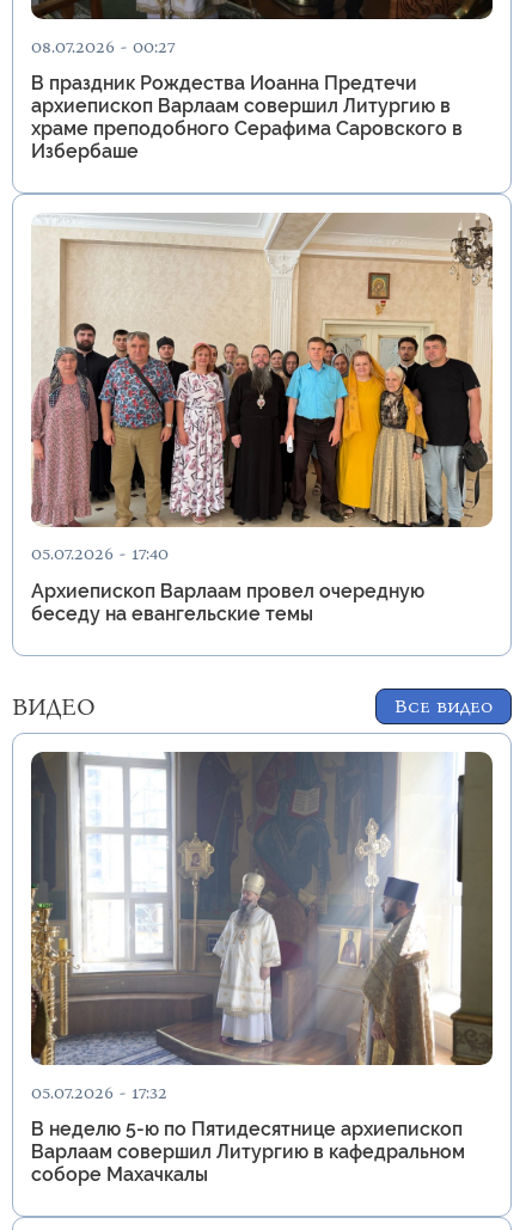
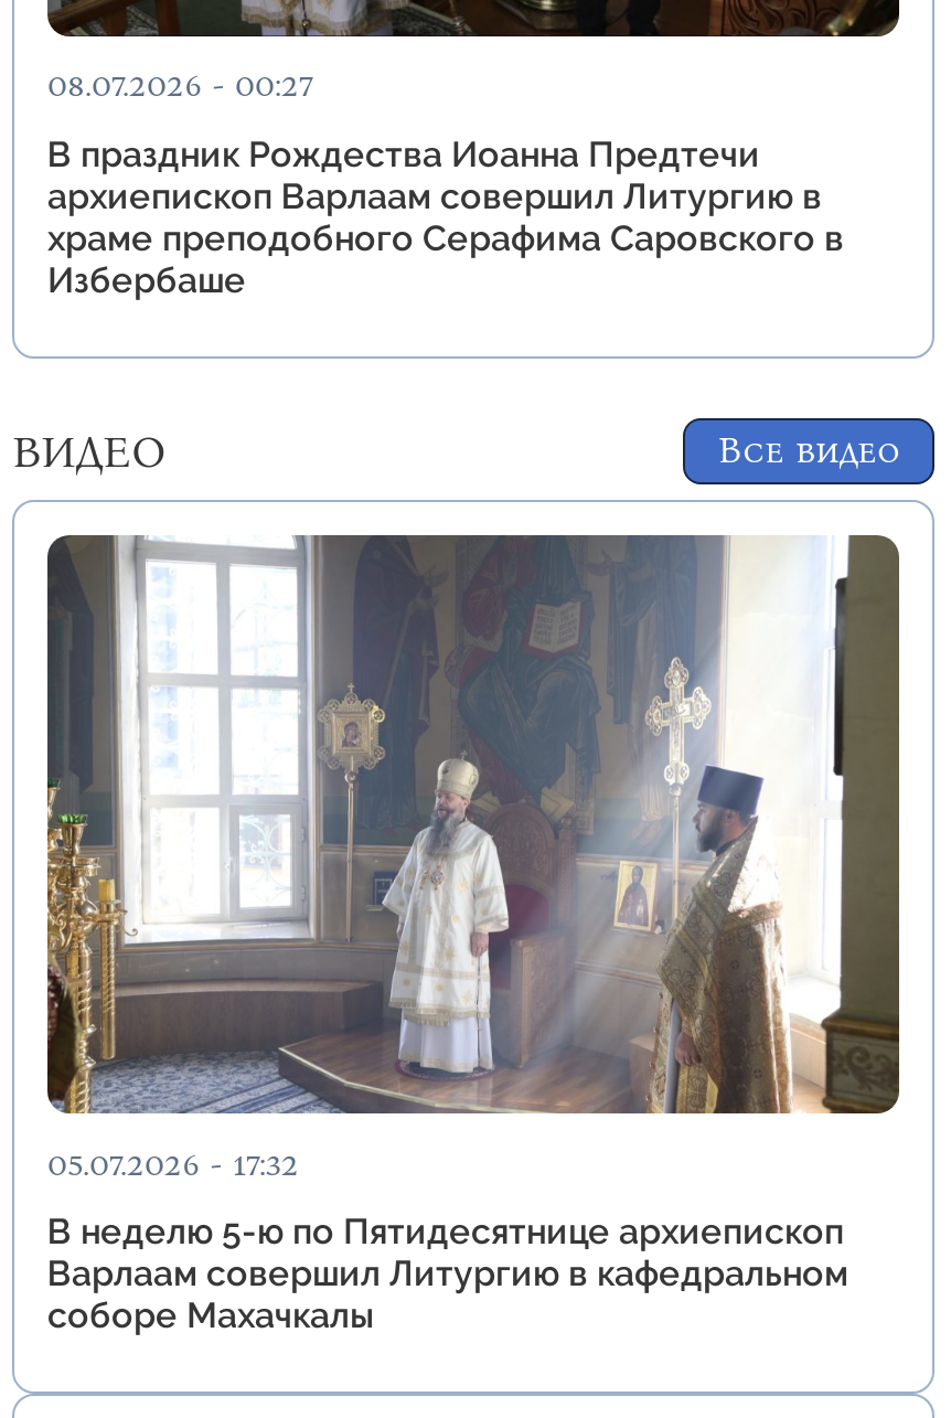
[31,212,494,625] [image] | 05.07.2026 - 17:40 | Архиепископ Варлаам провел очередную | беседу на евангельские темы -> none

